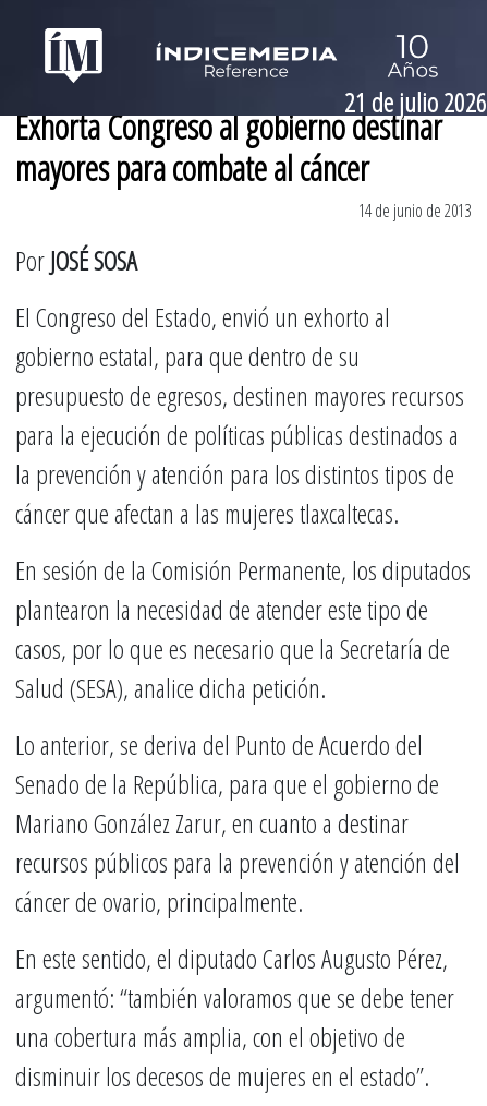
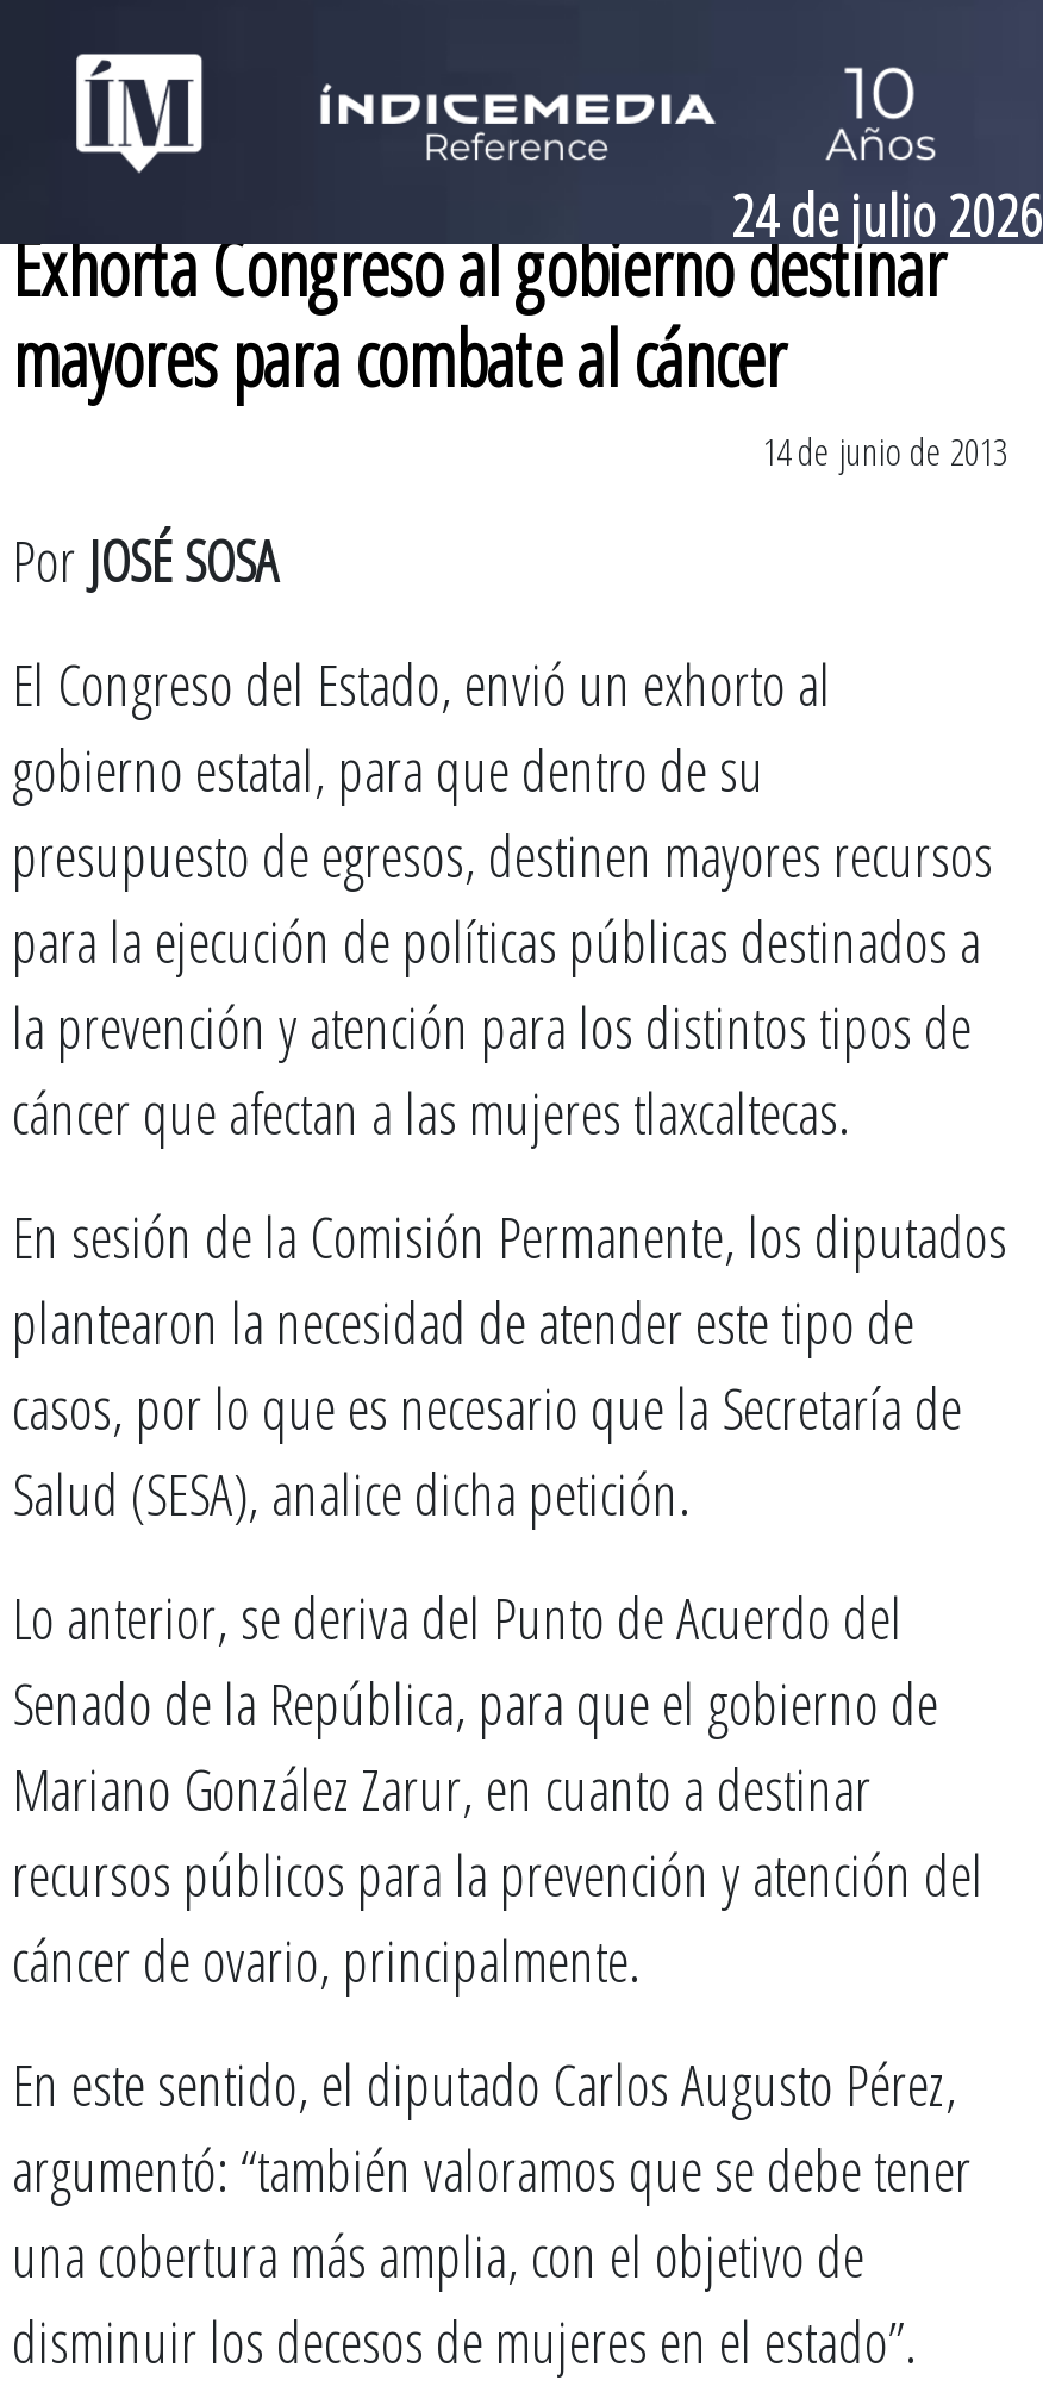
[344,84,487,120] 21 de julio 2026 -> [731,174,1043,253] 24 de julio 2026

